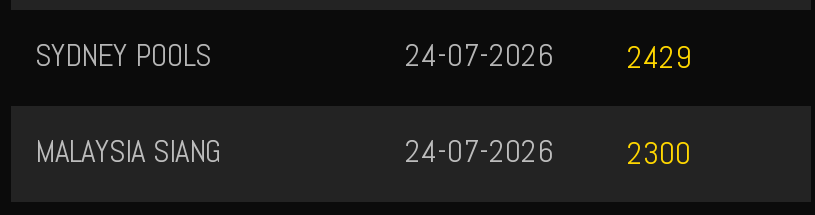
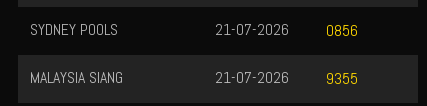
[405,37,553,77] 24-07-2026 -> [215,20,289,40] 21-07-2026
[627,38,691,78] 2429 -> [326,21,358,41] 0856
[405,133,553,173] 24-07-2026 -> [215,68,289,88] 21-07-2026
[627,134,691,174] 2300 -> [326,69,358,89] 9355

